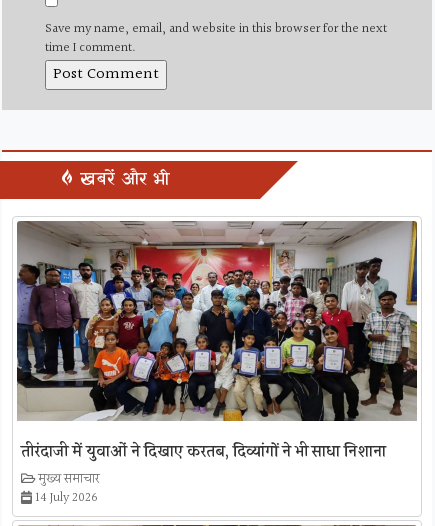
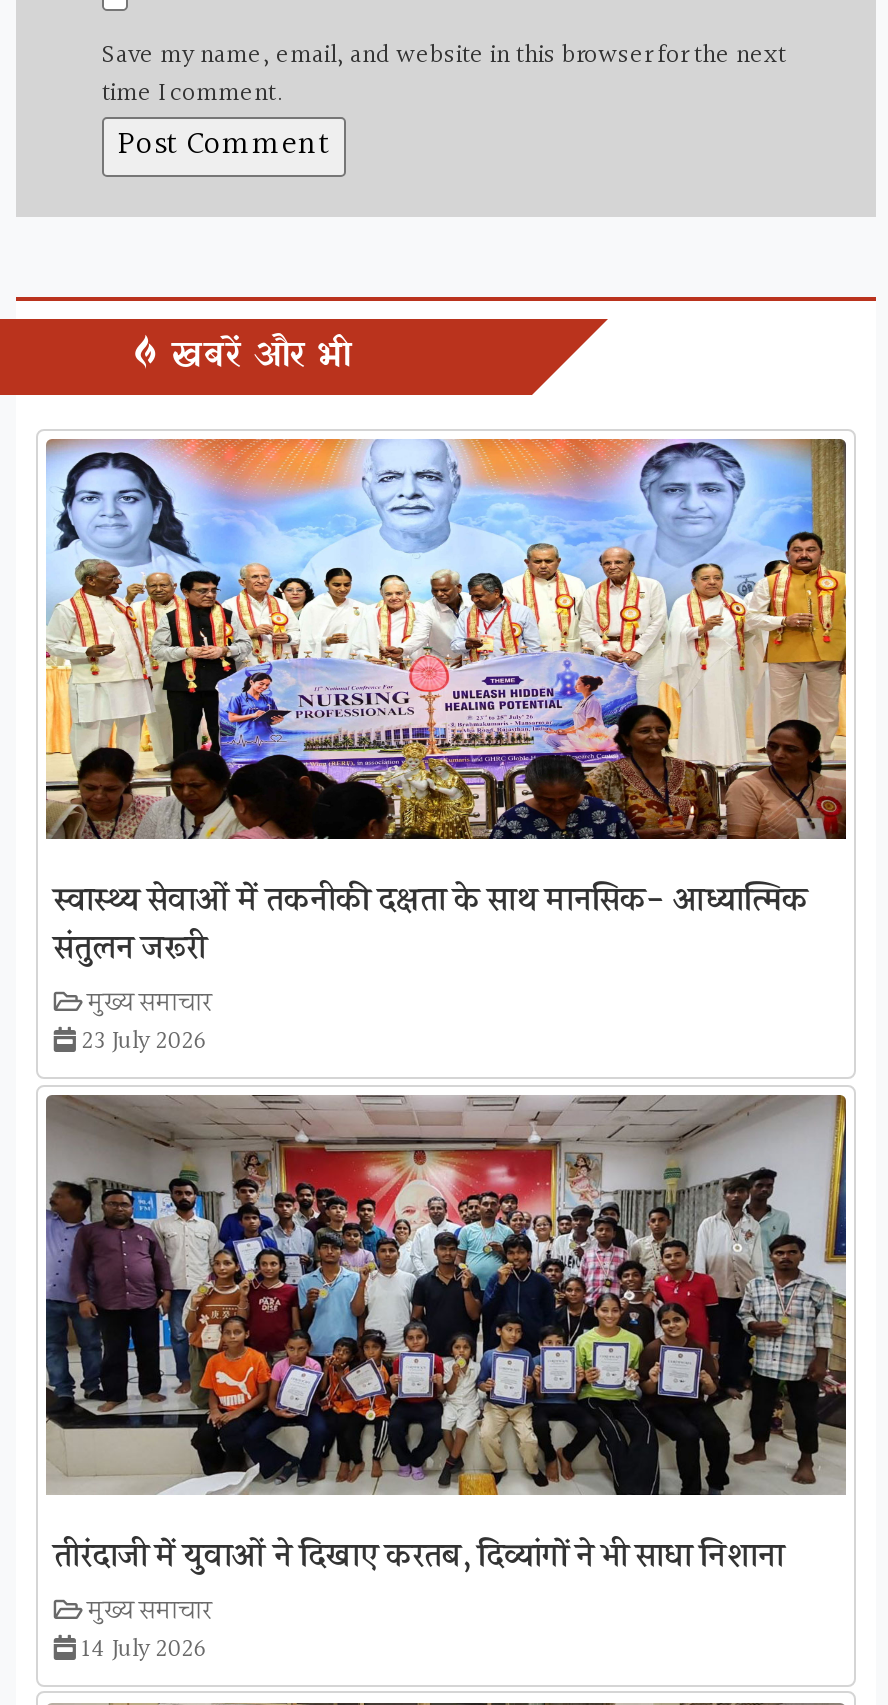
none -> [44,437,848,1061] [image] | स्वास्थ्य सेवाओं में तकनीकी दक्षता के साथ मानसिक- आध्यात्मिक | संतुलन जरूरी | मुख्य समाचार | 23 July 2026

